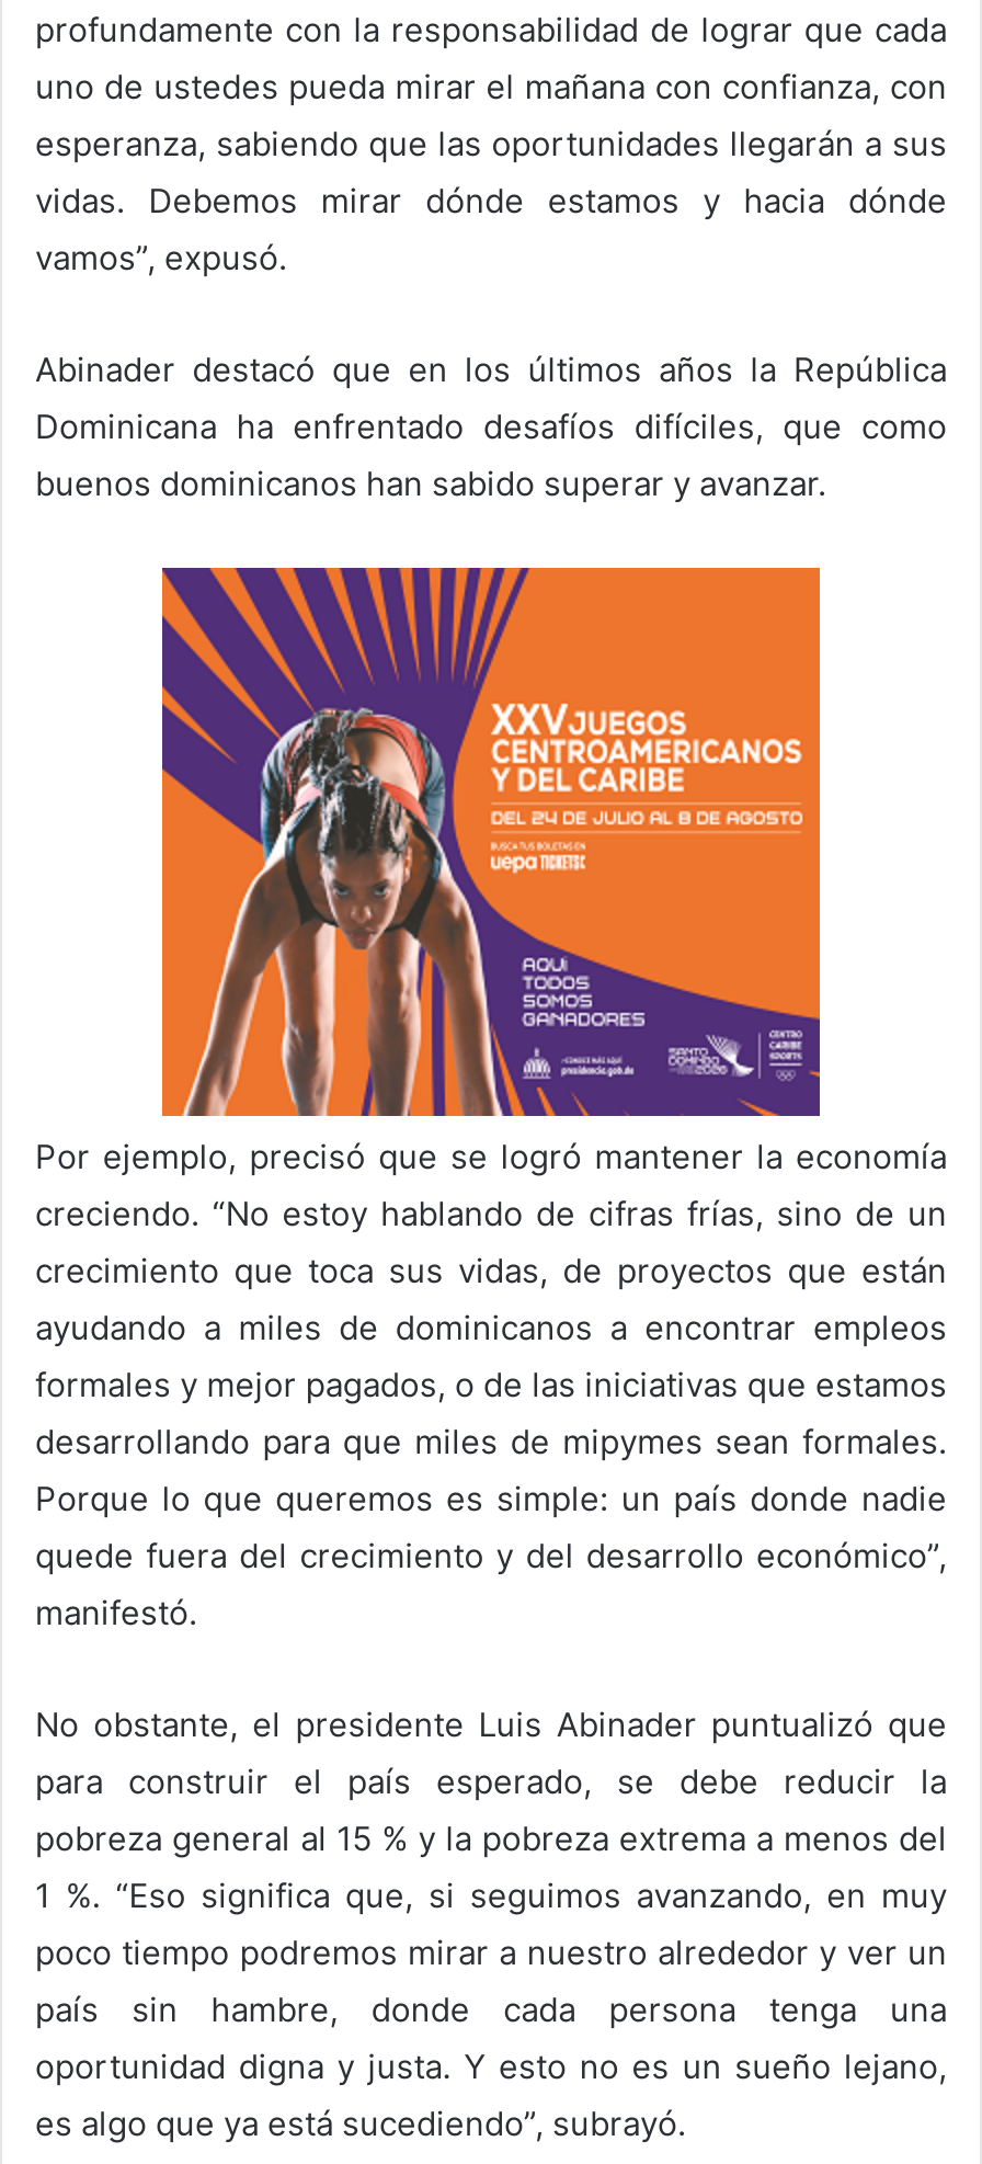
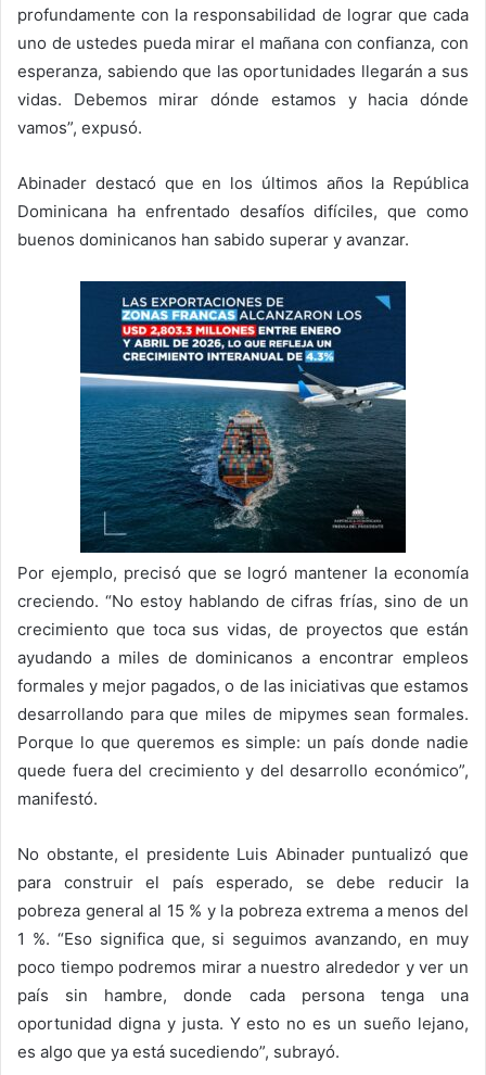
[160,566,822,1118] [image] -> [79,280,407,554] [image]

